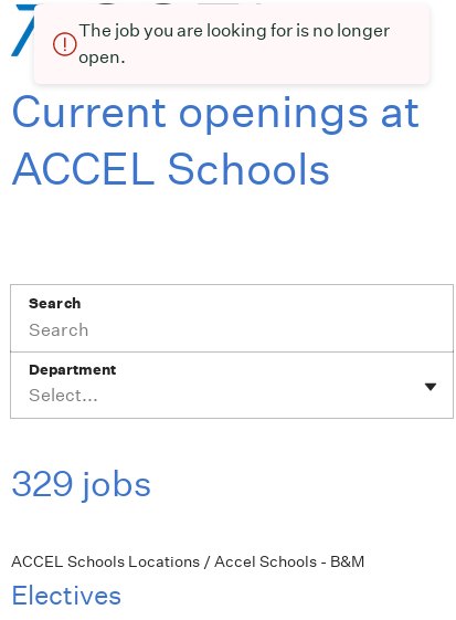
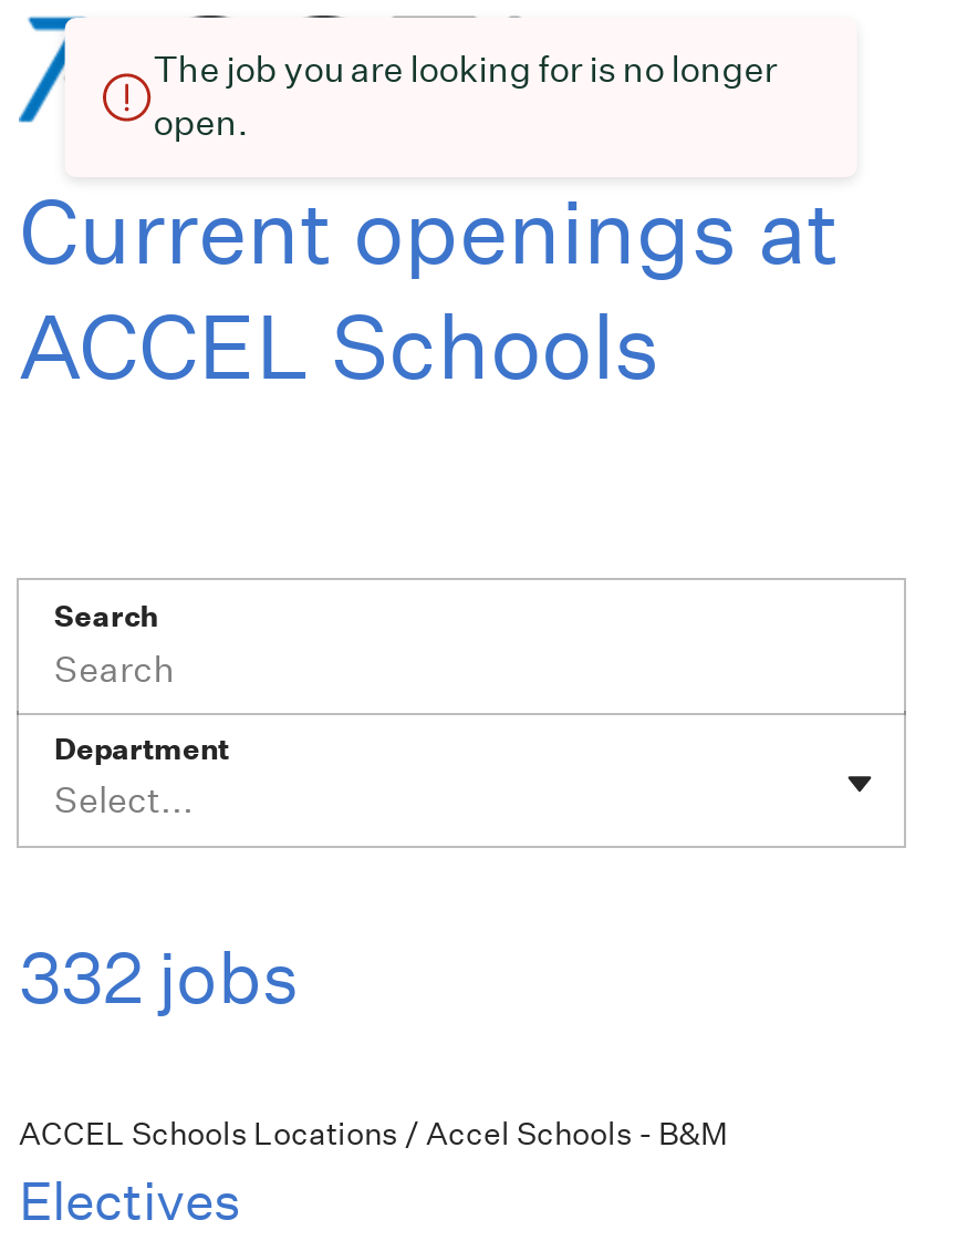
[11,462,152,505] 329 jobs -> [19,934,300,1021] 332 jobs

